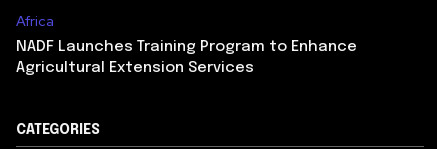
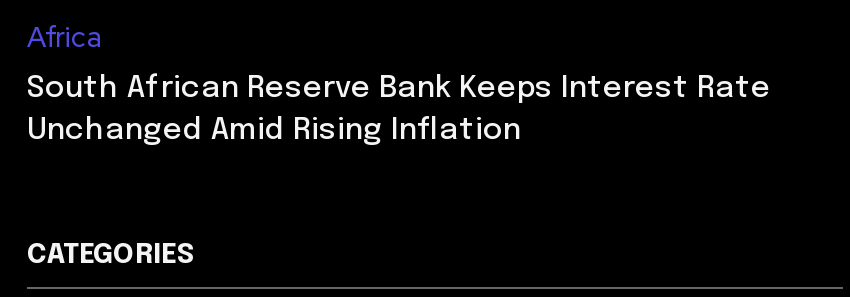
[16,39,357,76] NADF Launches Training Program to Enhance | Agricultural Extension Services -> [27,73,771,147] South African Reserve Bank Keeps Interest Rate | Unchanged Amid Rising Inflation

